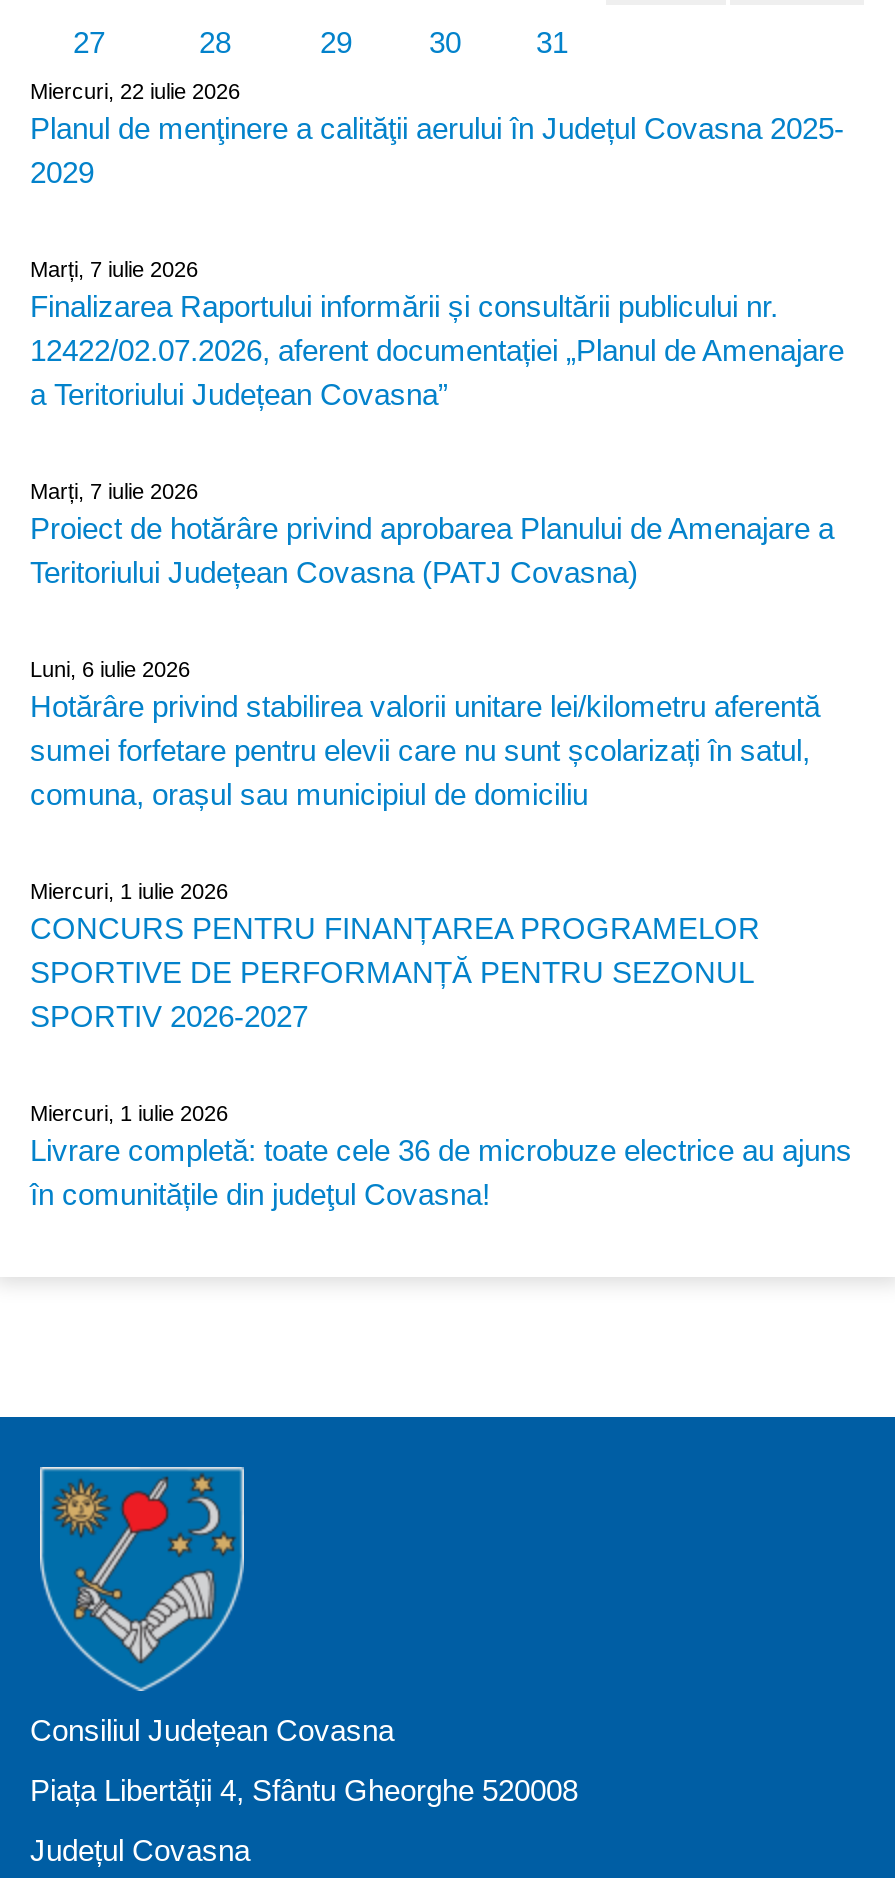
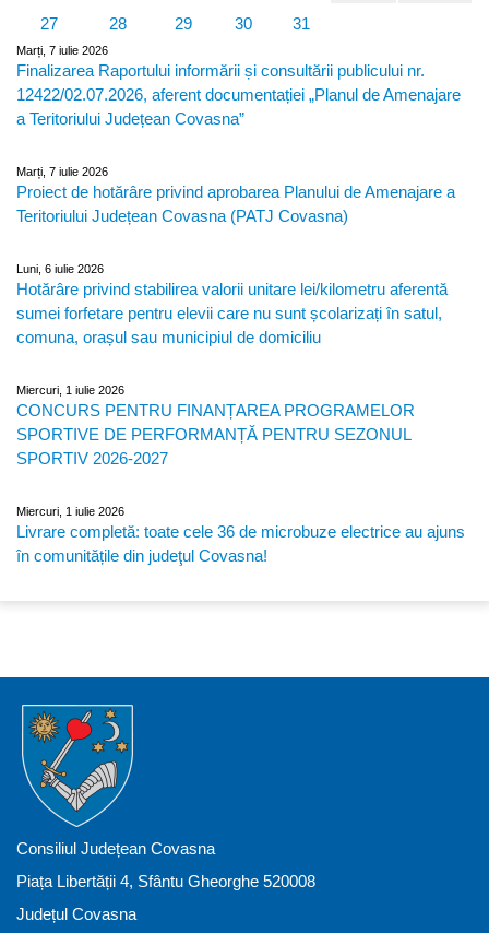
[30,79,844,189] Miercuri, 22 iulie 2026 | Planul de menţinere a calităţii aerului în Județul Covasna 2025- | 2029 -> none

